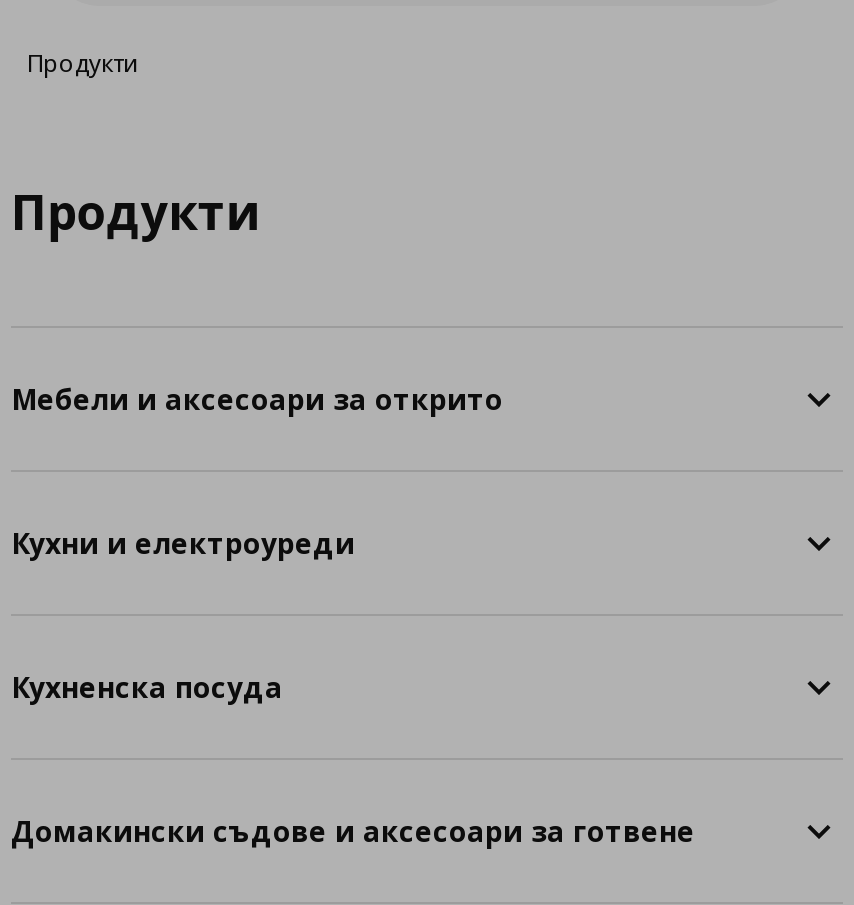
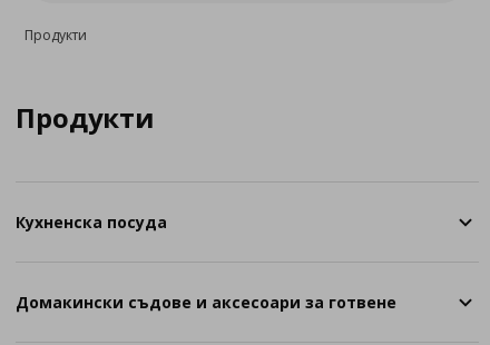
[11,380,503,418] Мебели и аксесоари за открито -> none
[11,524,355,562] Кухни и електроуреди -> none

